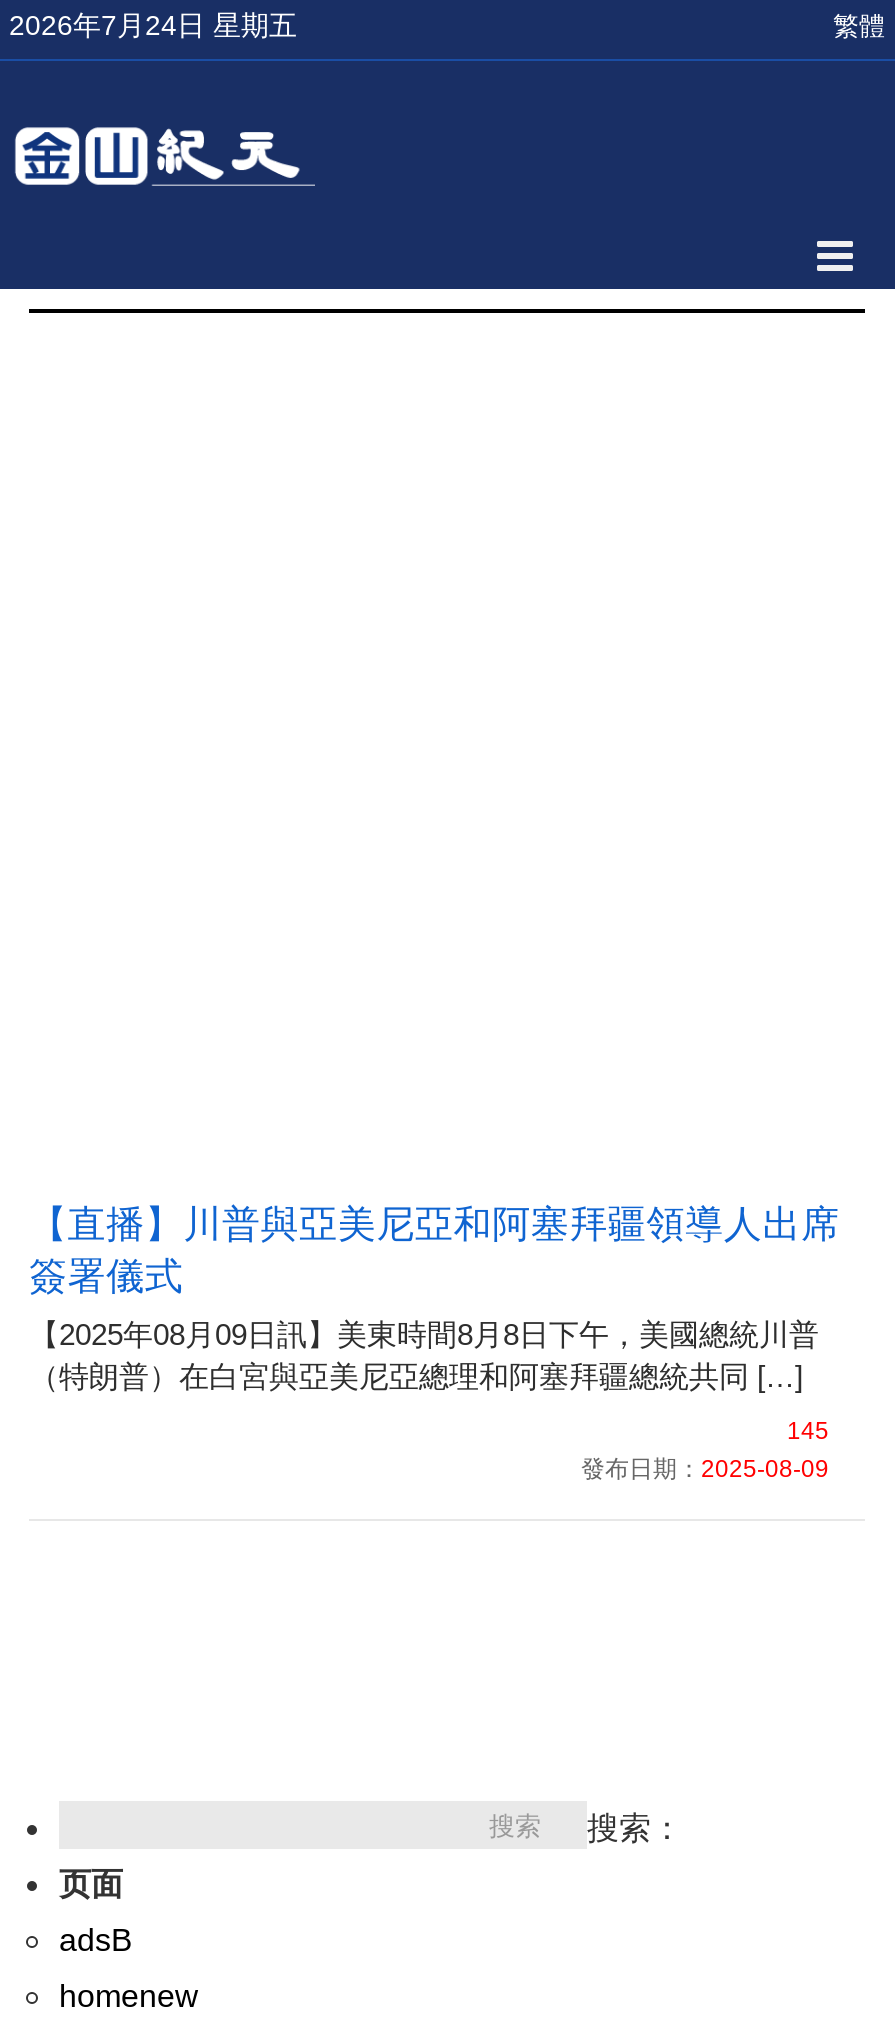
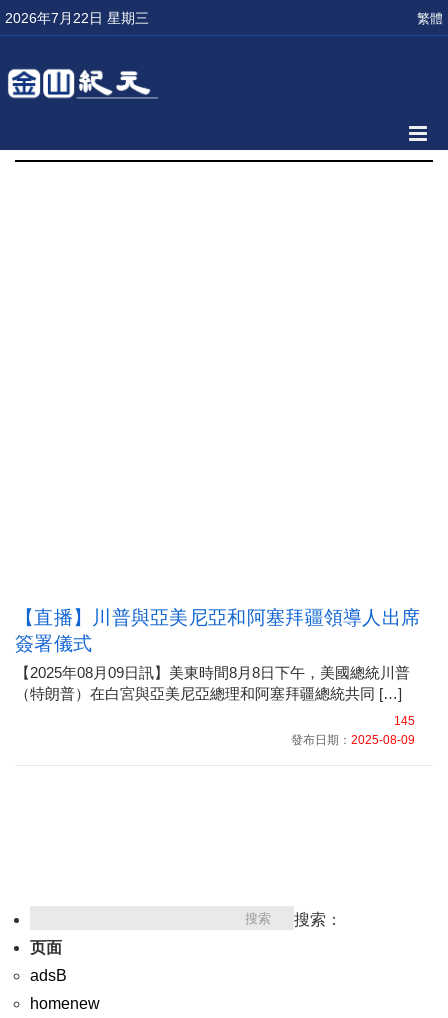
[9,9,297,41] 2026年7月24日 星期五 -> [5,10,149,26] 2026年7月22日 星期三

